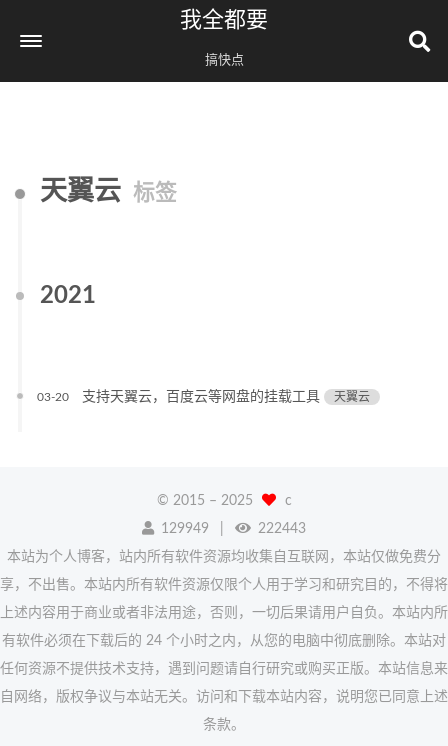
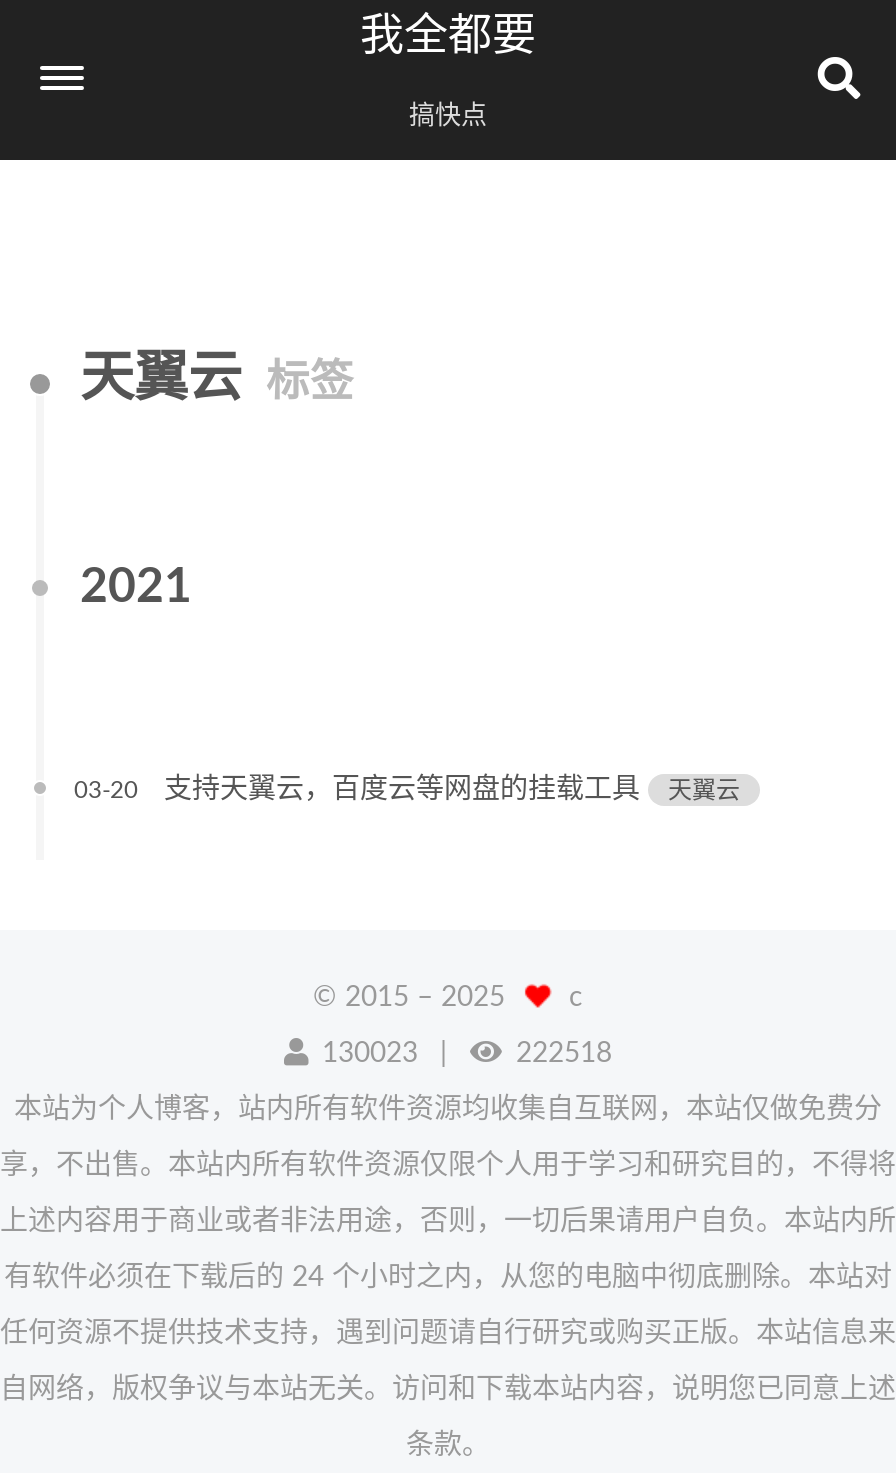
[161,522,209,536] 129949 -> [322,1040,418,1068] 130023
[258,522,306,536] 222443 -> [516,1040,612,1068] 222518

